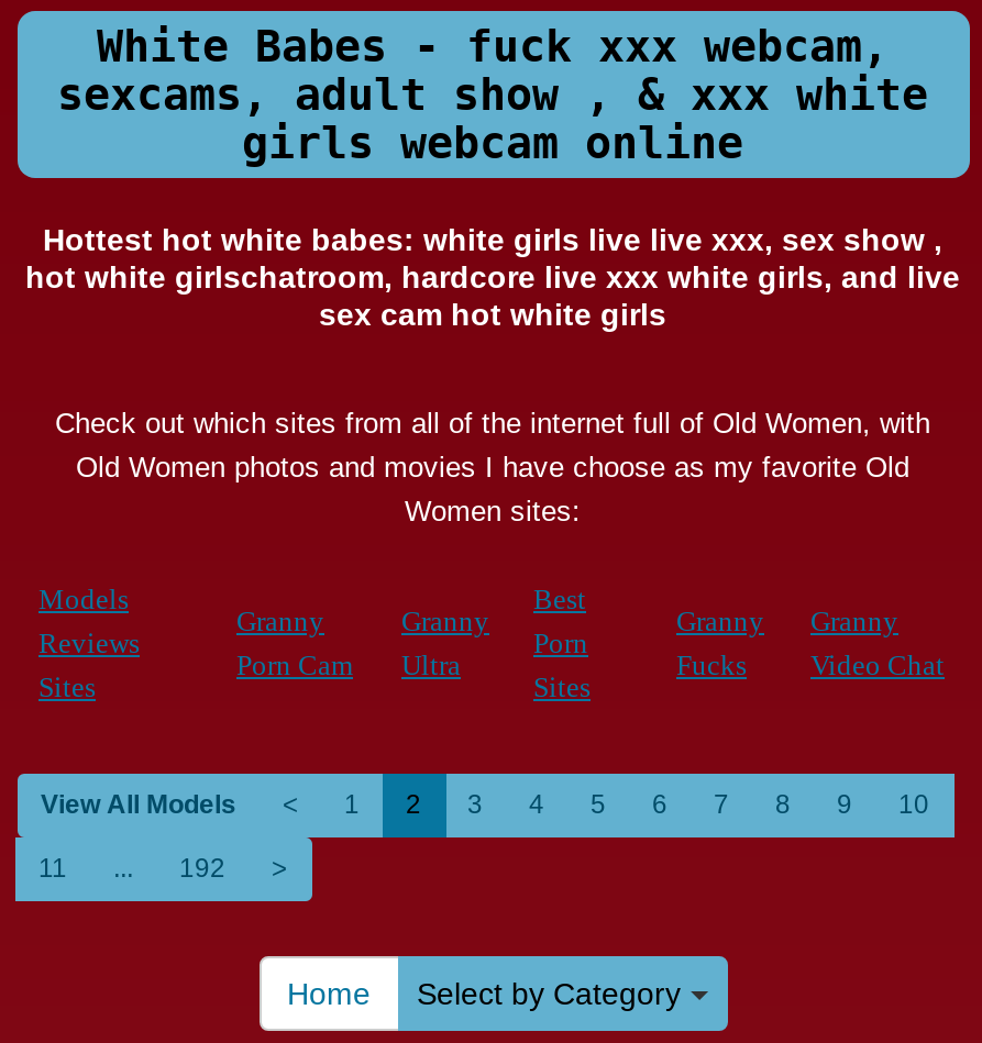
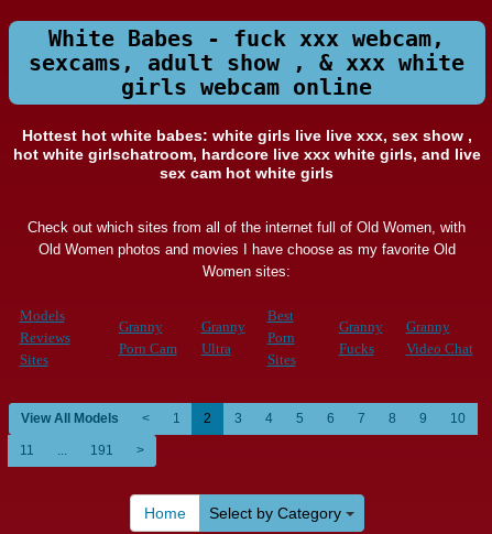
[179,853,225,884] 192 -> [90,443,113,458] 191

